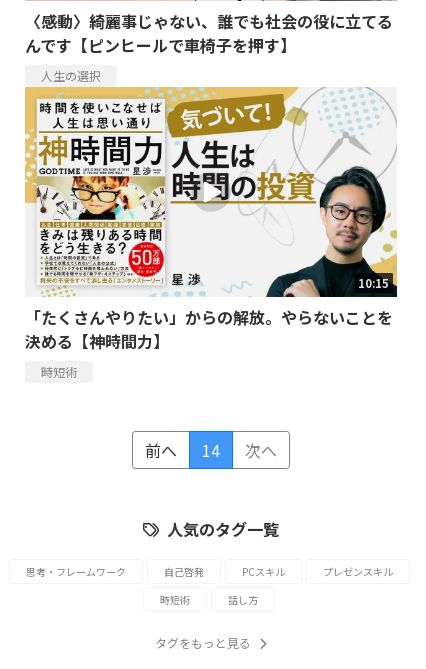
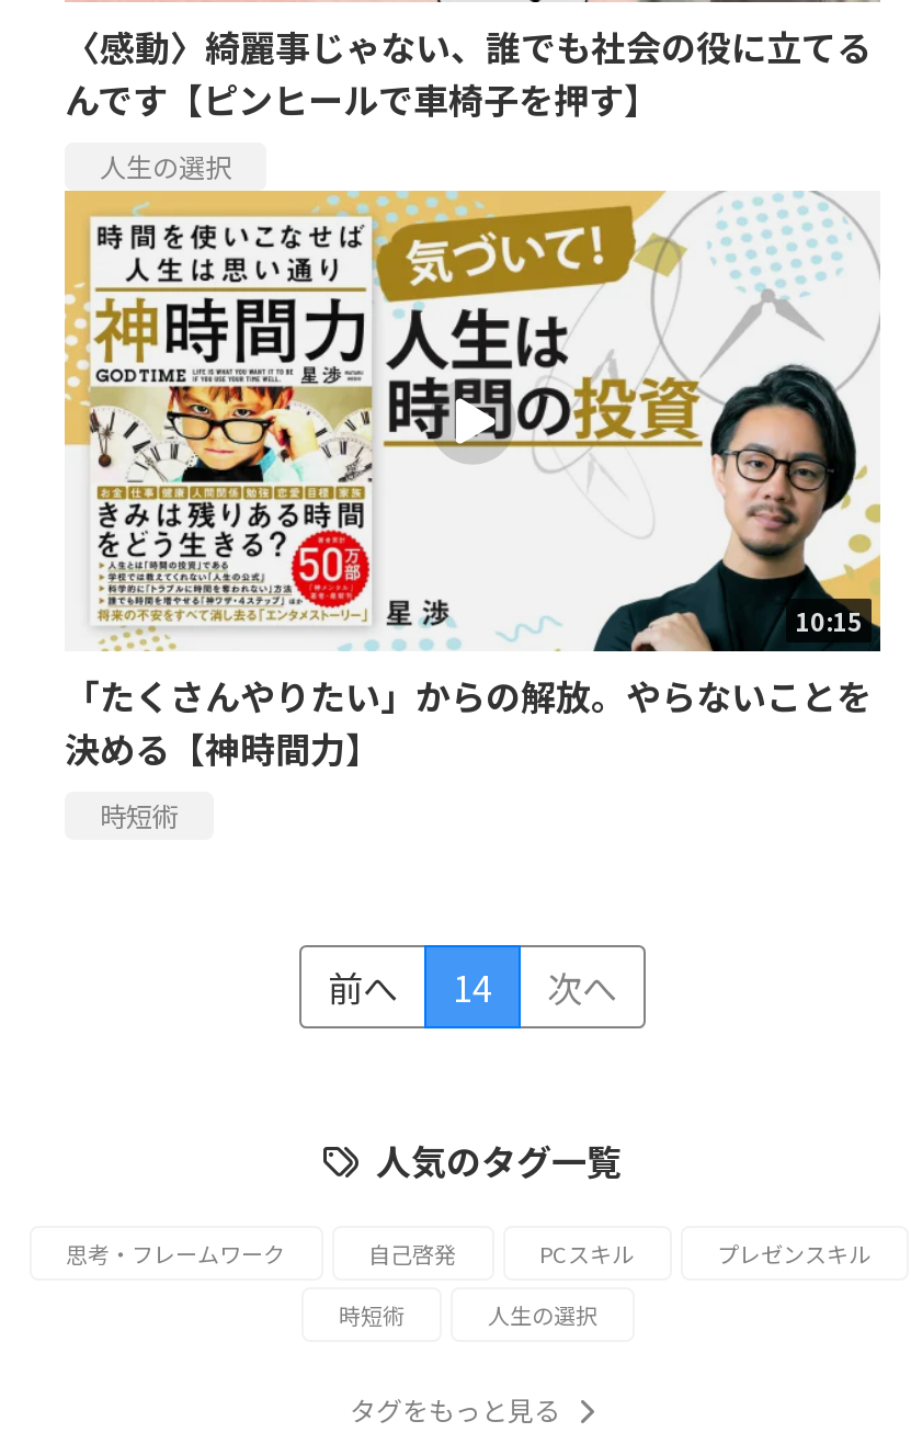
[228,592,258,607] 話し方 -> [488,1298,597,1331] 人生の選択

